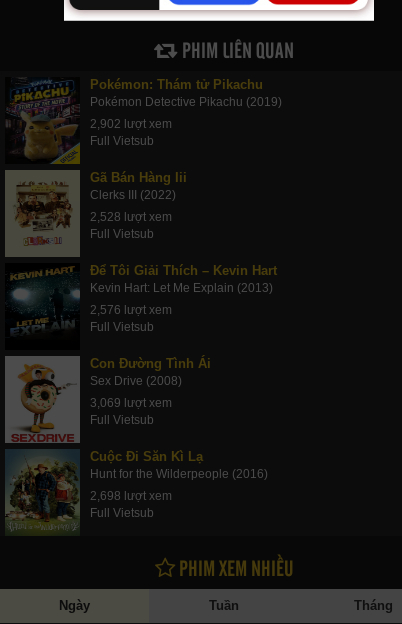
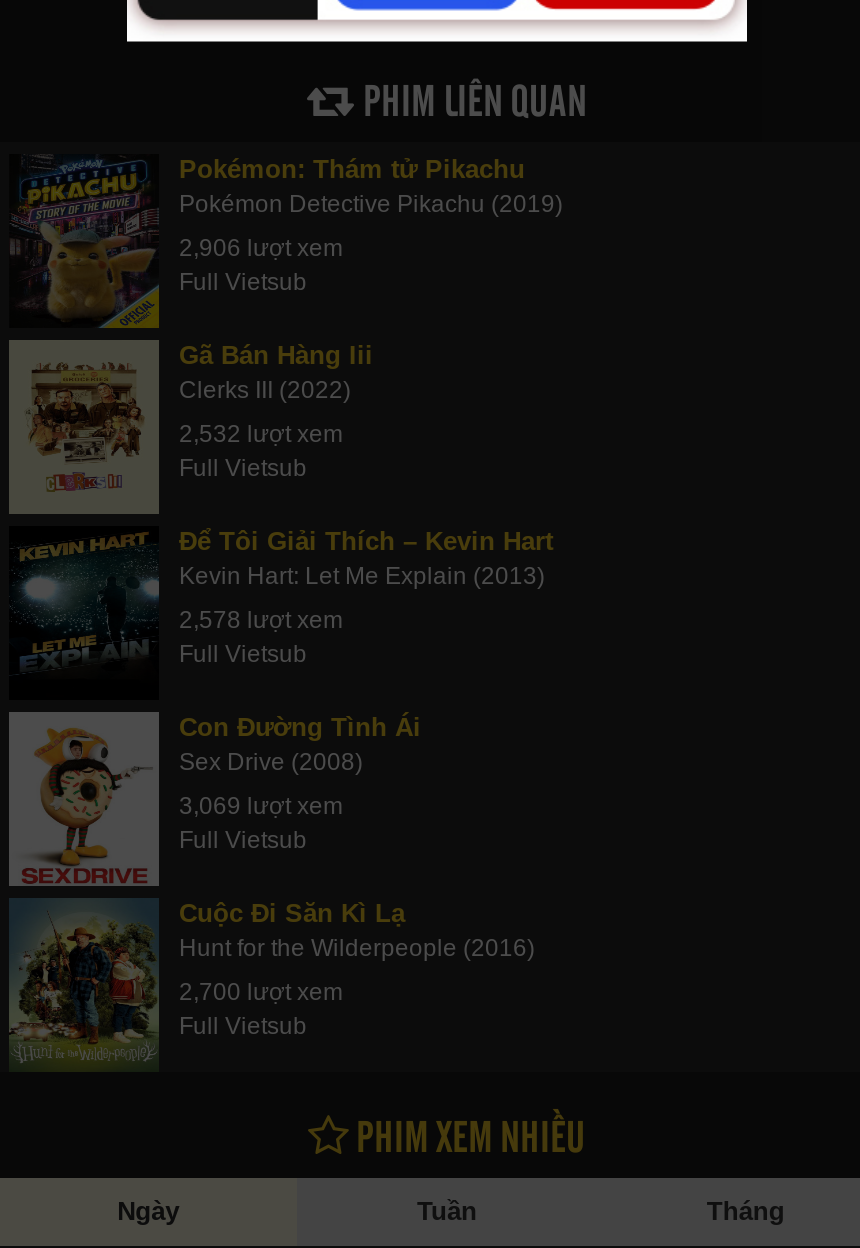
[90,117,172,131] 2,902 lượt xem -> [179,234,343,262] 2,906 lượt xem
[90,210,172,224] 2,528 lượt xem -> [179,420,343,448] 2,532 lượt xem
[90,303,172,317] 2,576 lượt xem -> [179,606,343,634] 2,578 lượt xem
[90,489,172,503] 2,698 lượt xem -> [179,978,343,1006] 2,700 lượt xem

